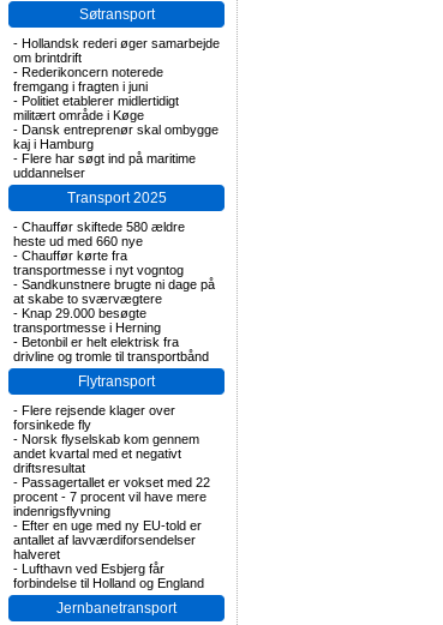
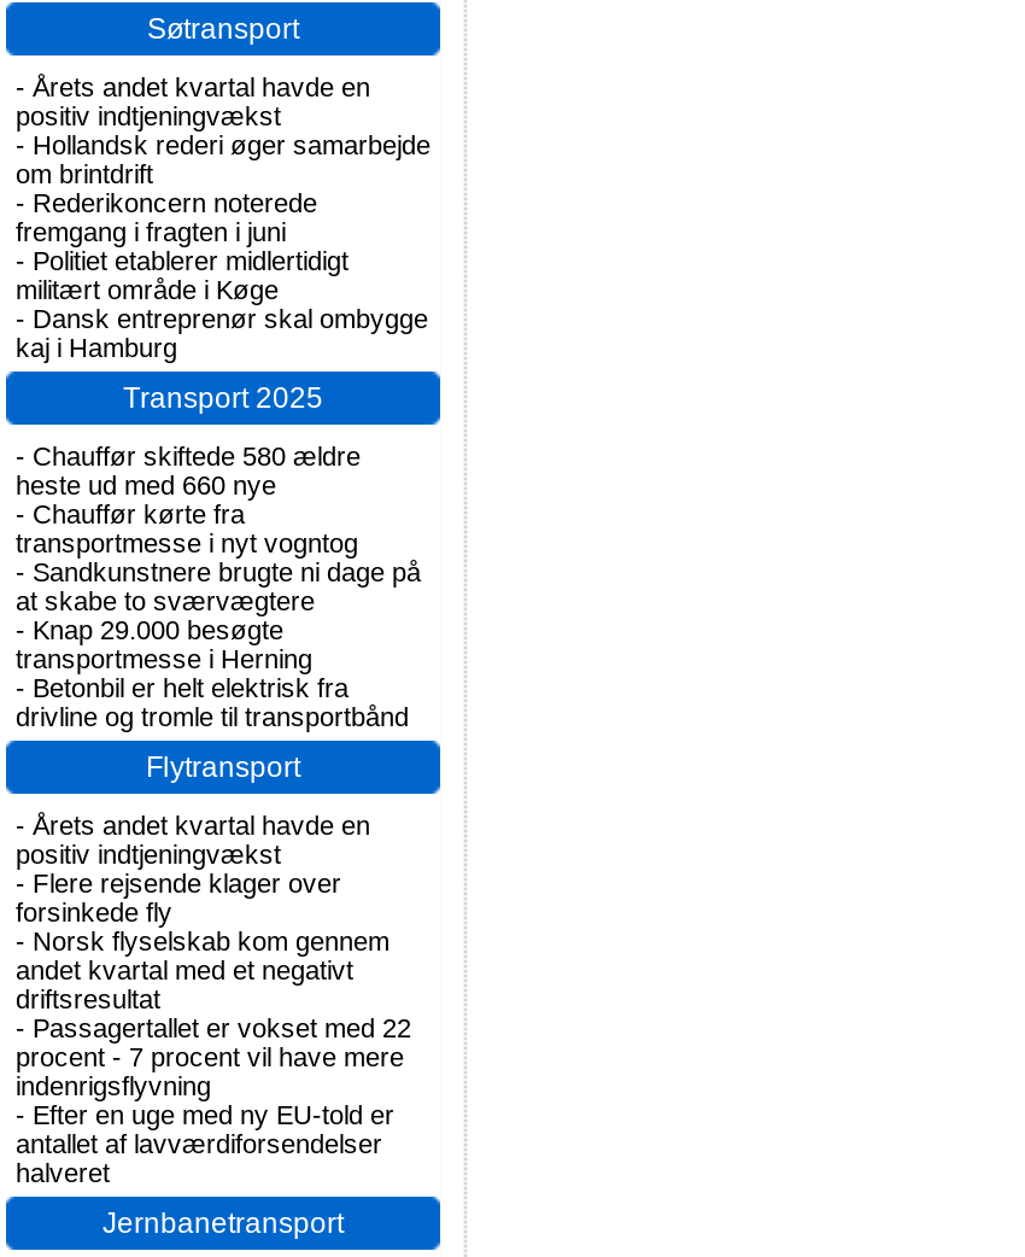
none -> [16,72,370,130] - Årets andet kvartal havde en | positiv indtjeningvækst
moved [13,36,220,151] -> [16,130,430,362]: - Hollandsk rederi øger samarbejde | om brintdrift | - Rederikoncern noterede | fremgang i fragten i juni | - Politiet etablerer midlertidigt | militært område i Køge | - Dansk entreprenør skal ombygge | kaj i Hamburg
[13,151,196,180] - Flere har søgt ind på maritime | uddannelser -> none
none -> [16,811,370,869] - Årets andet kvartal havde en | positiv indtjeningvækst
moved [13,403,210,561] -> [16,869,411,1187]: - Flere rejsende klager over | forsinkede fly | - Norsk flyselskab kom gennem | ... | antallet af lavværdiforsendelser | halveret
[13,561,204,590] - Lufthavn ved Esbjerg får | forbindelse til Holland og England -> none

